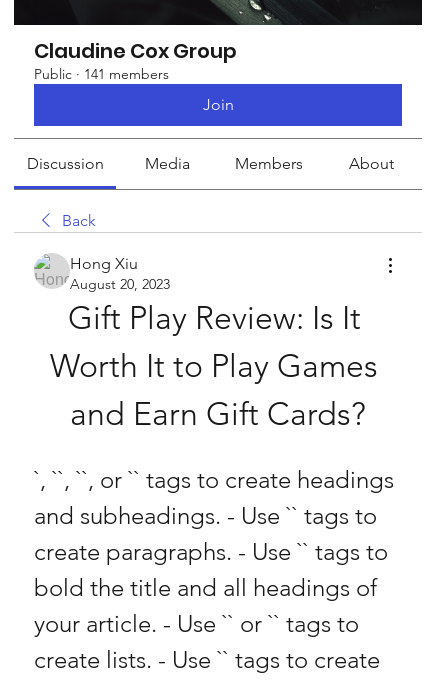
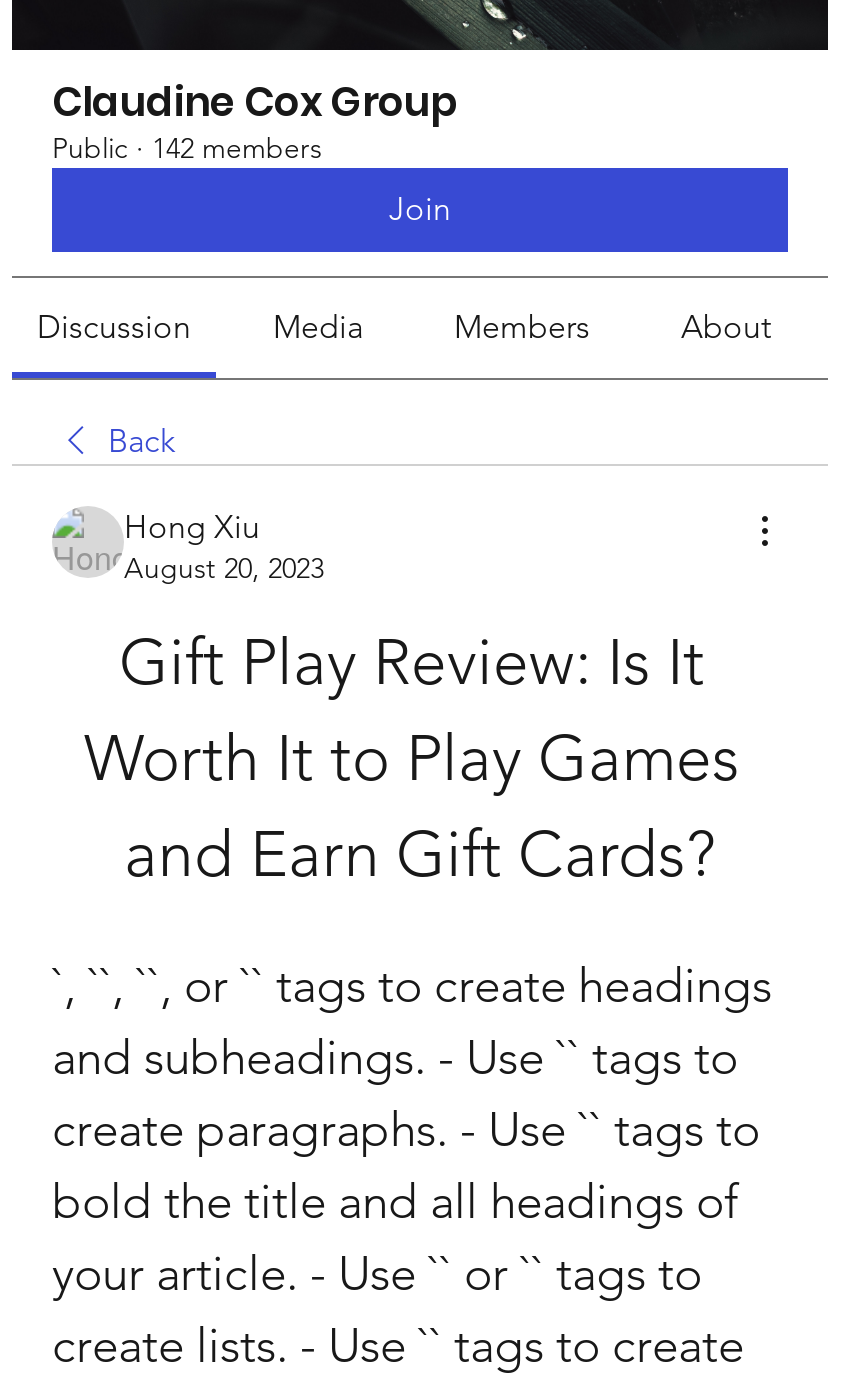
[34,65,169,83] Public · 141 members -> [52,130,322,166] Public · 142 members

